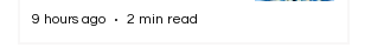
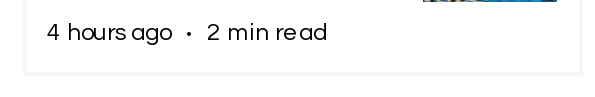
[32,12,198,27] 9 hours ago 2 min read -> [47,20,327,46] 4 hours ago 2 min read

